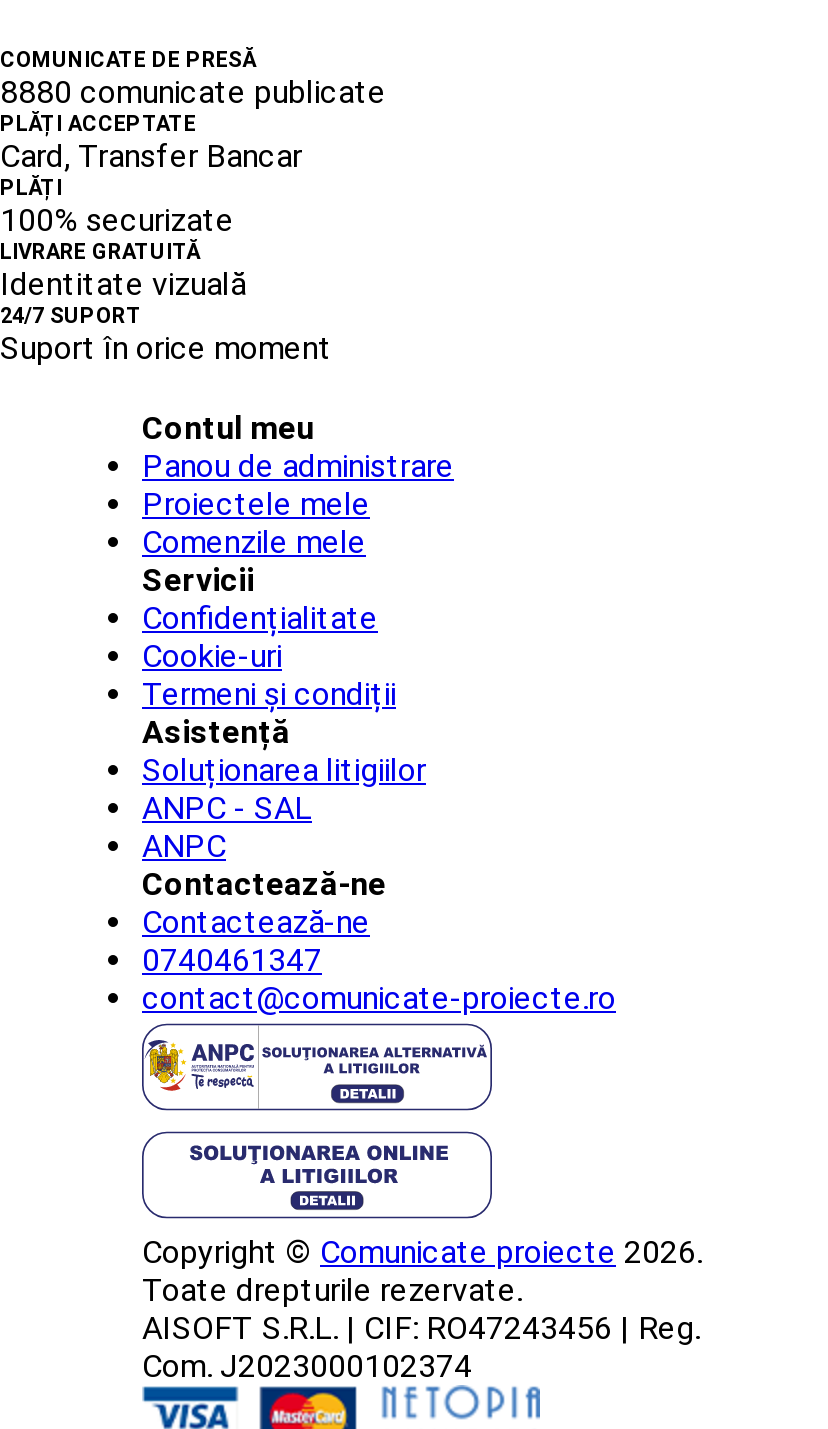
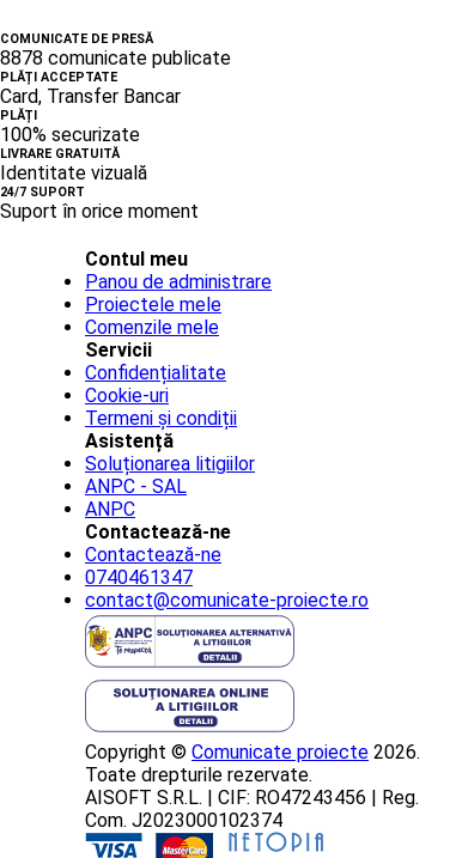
[0,72,386,110] 8880 comunicate publicate -> [0,46,231,69] 8878 comunicate publicate

